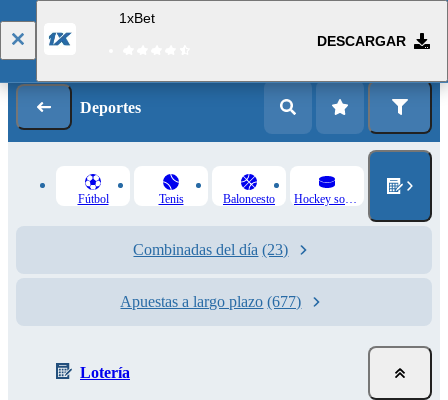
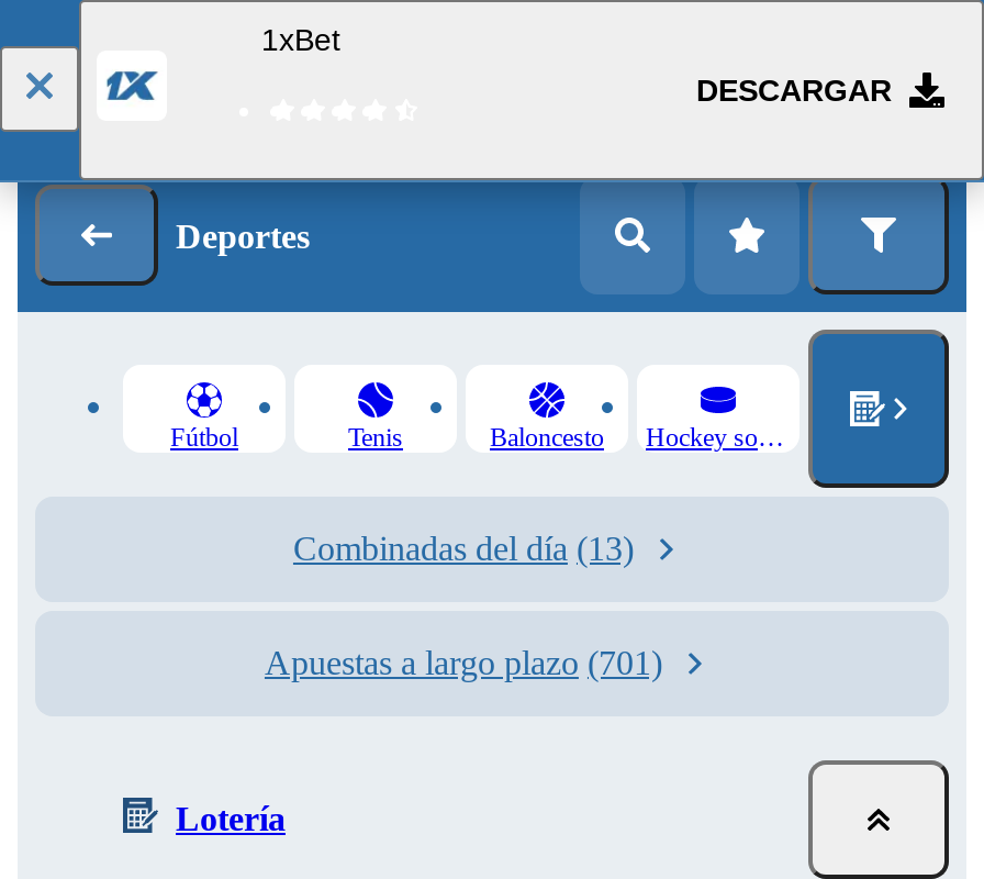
[133,241,288,258] Combinadas del día (23) -> [293,530,634,567] Combinadas del día (13)
[120,293,301,310] Apuestas a largo plazo (677) -> [265,644,662,681] Apuestas a largo plazo (701)

